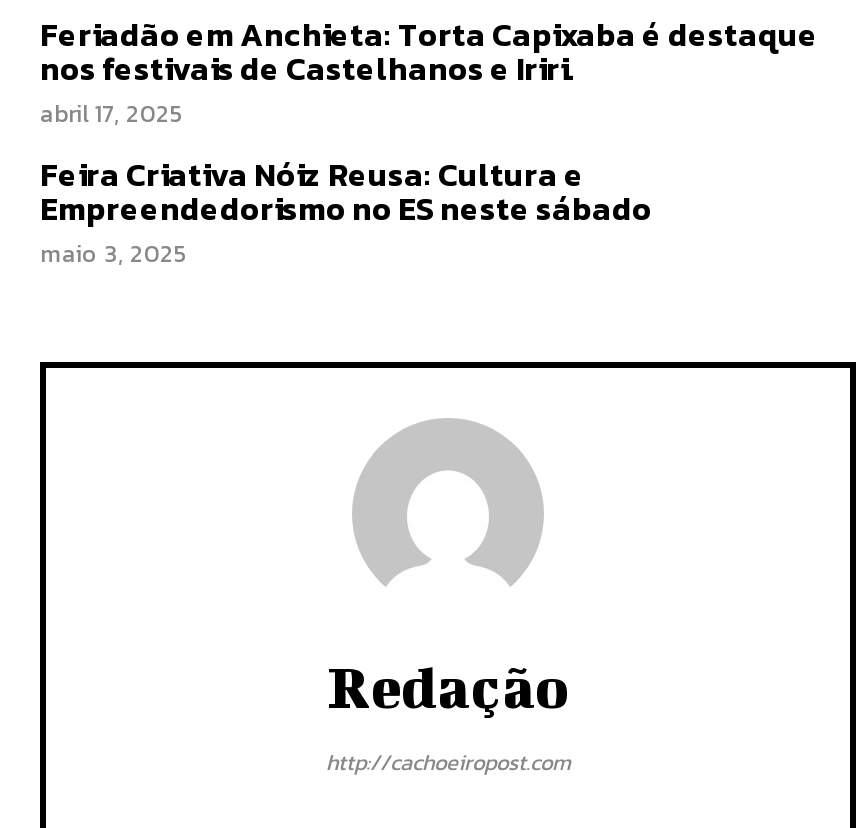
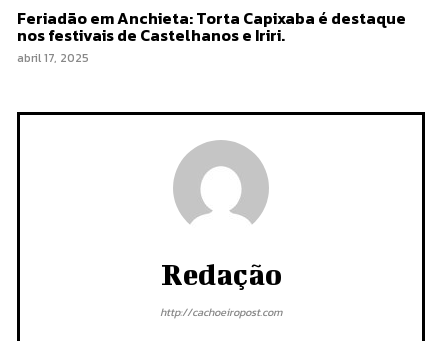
[40,150,652,272] Feira Criativa Nóiz Reusa: Cultura e | Empreendedorismo no ES neste sábado | maio 3, 2025 -> none

